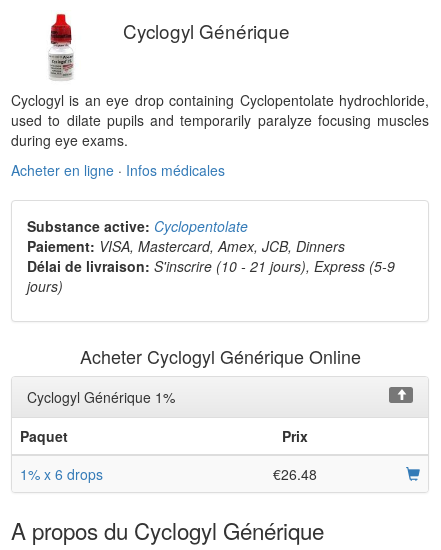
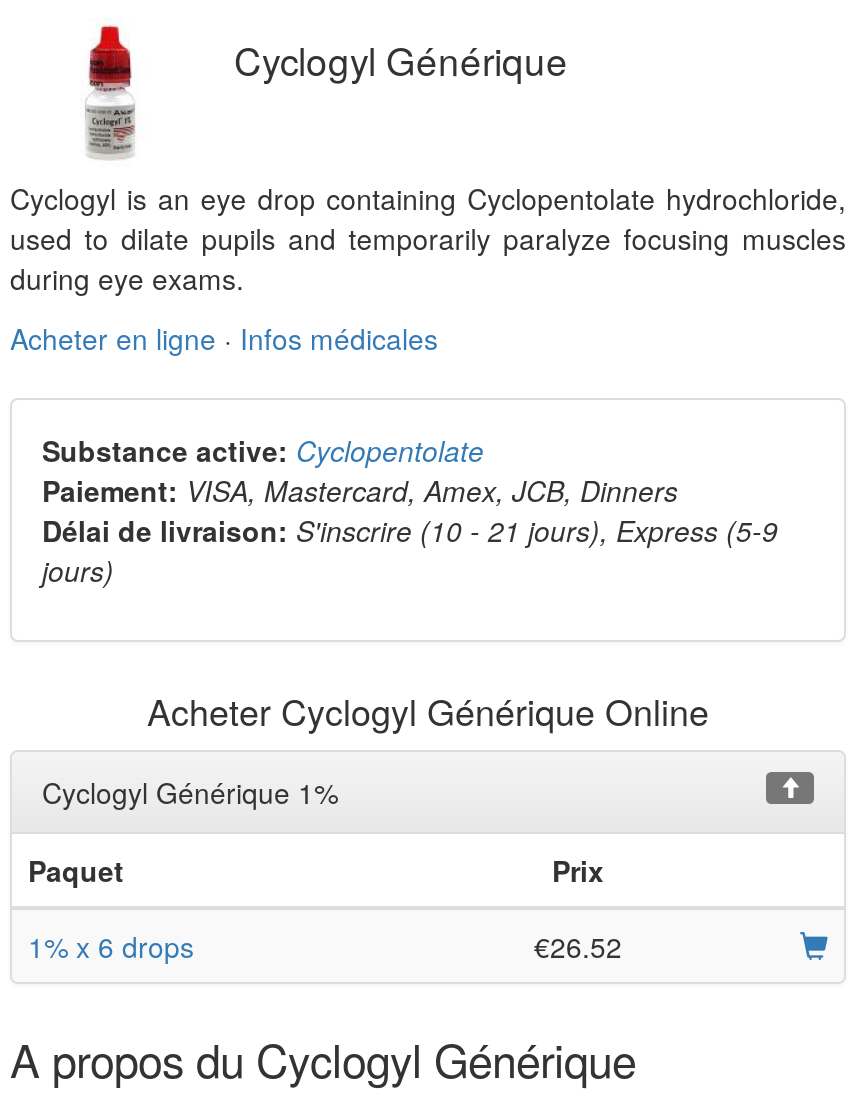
[273,464,317,484] €26.48 -> [534,926,622,966] €26.52

